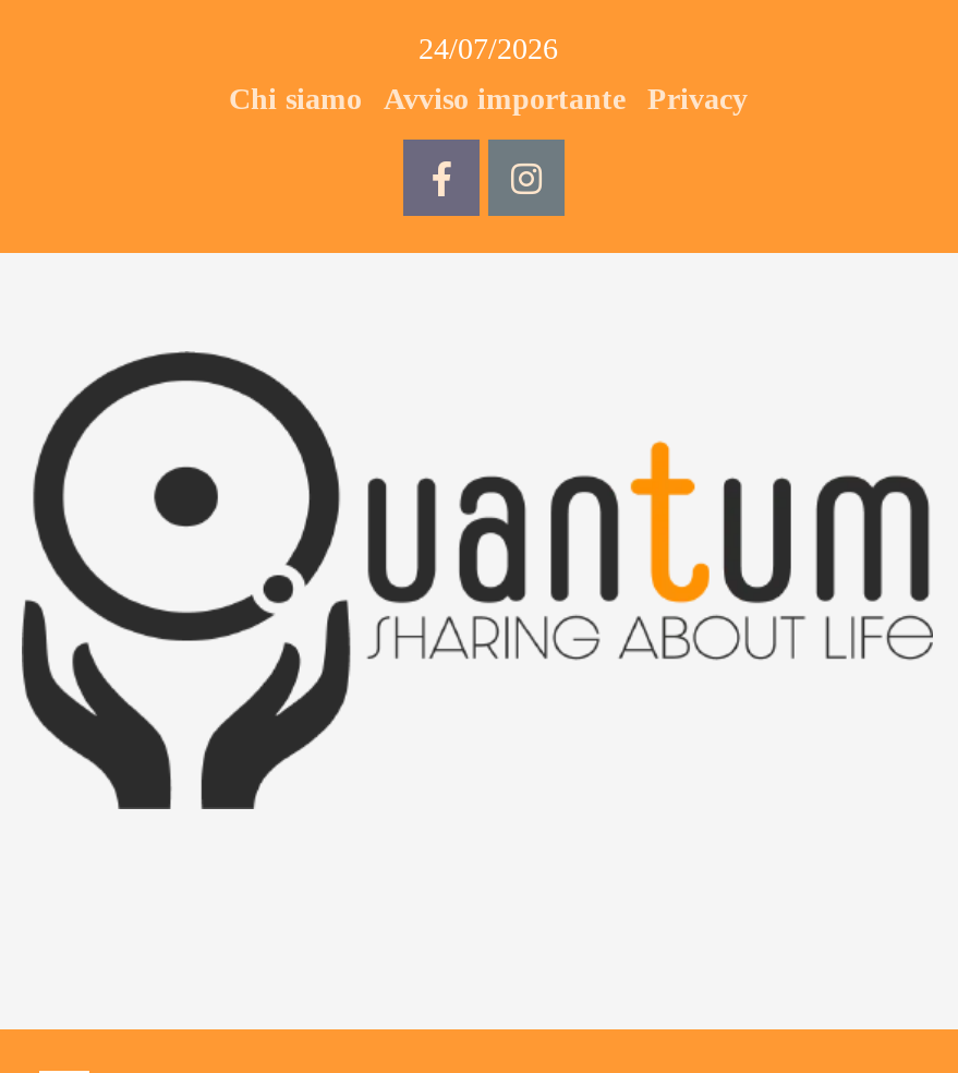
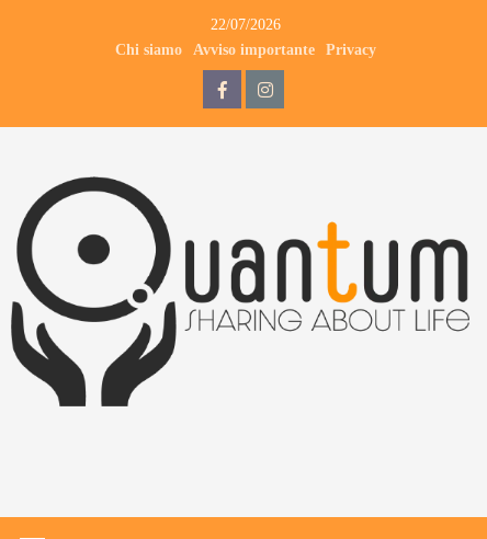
[419,33,558,65] 24/07/2026 -> [211,16,281,33] 22/07/2026

